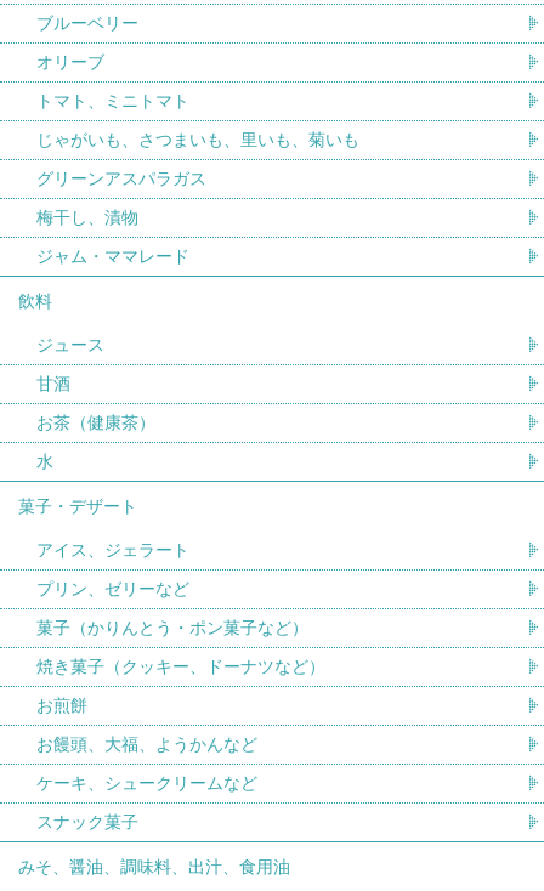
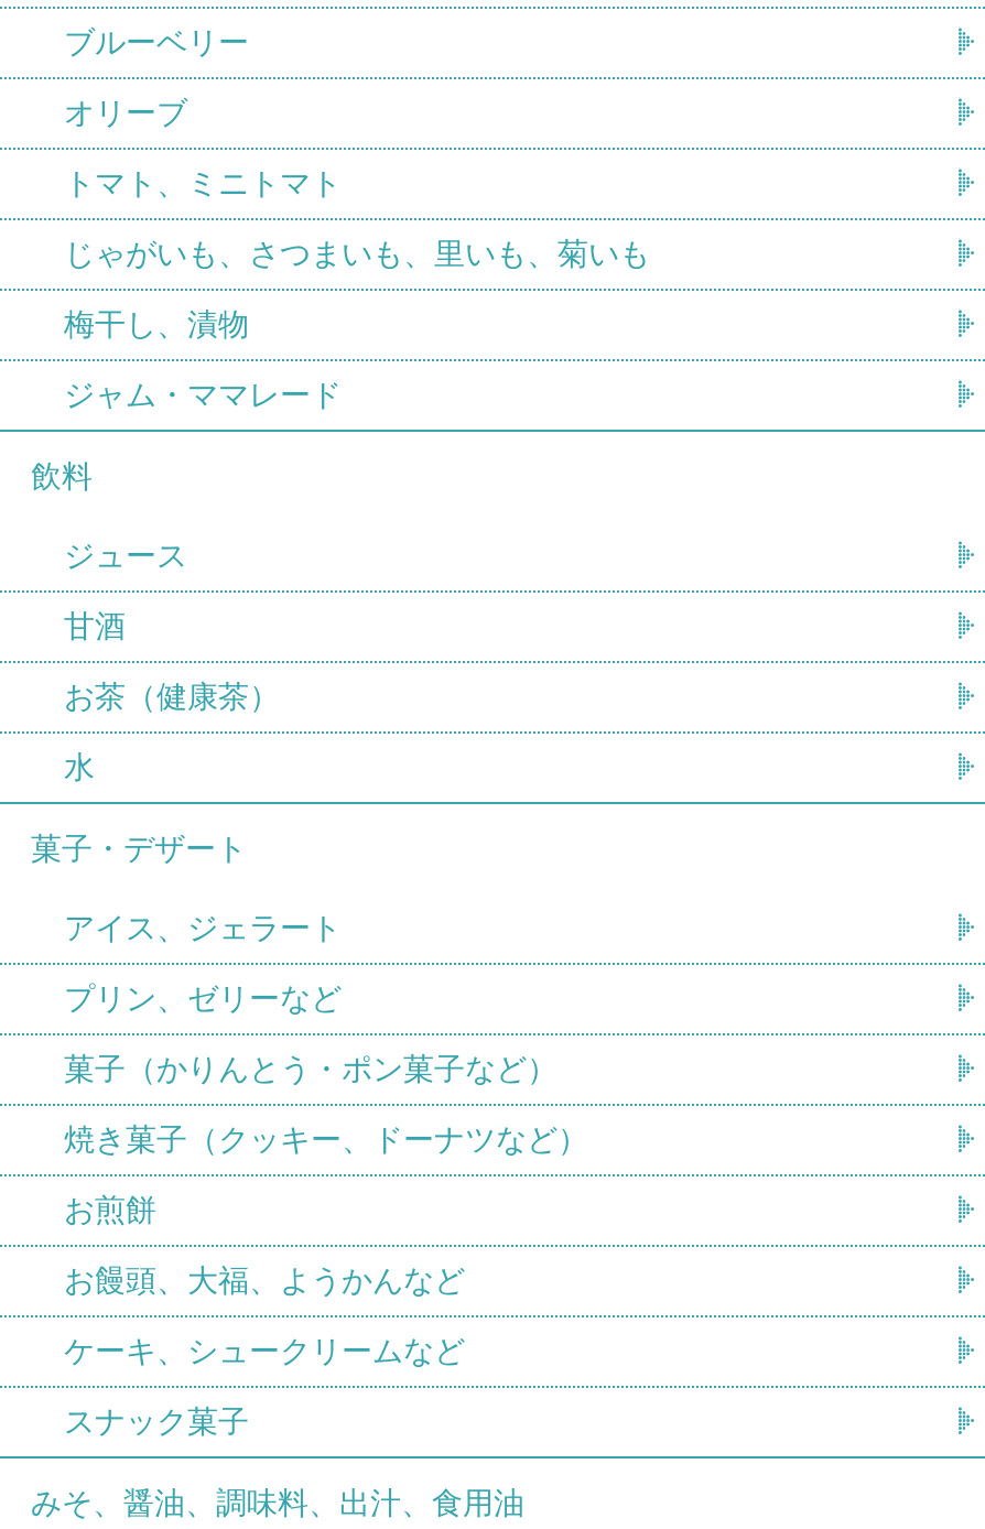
[36,168,206,188] グリーンアスパラガス -> none

